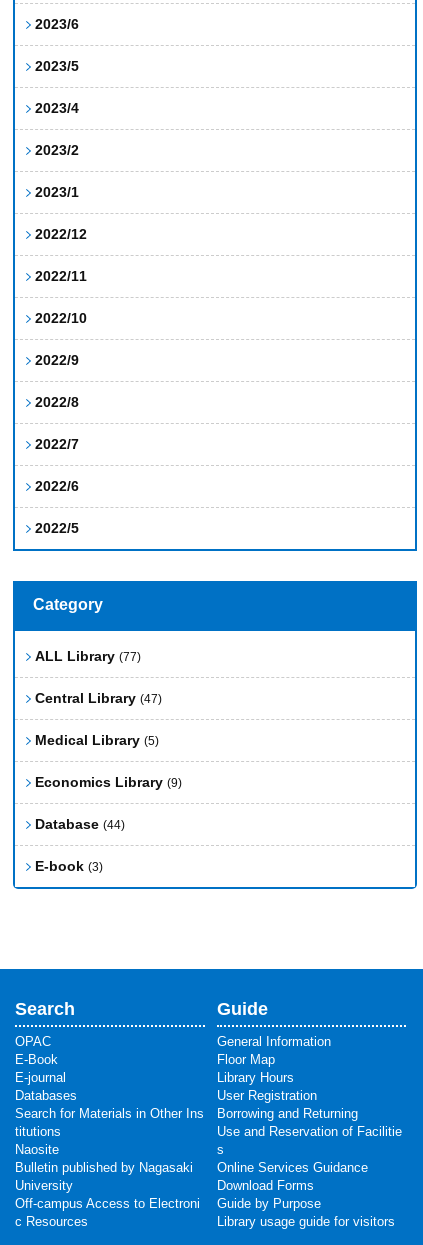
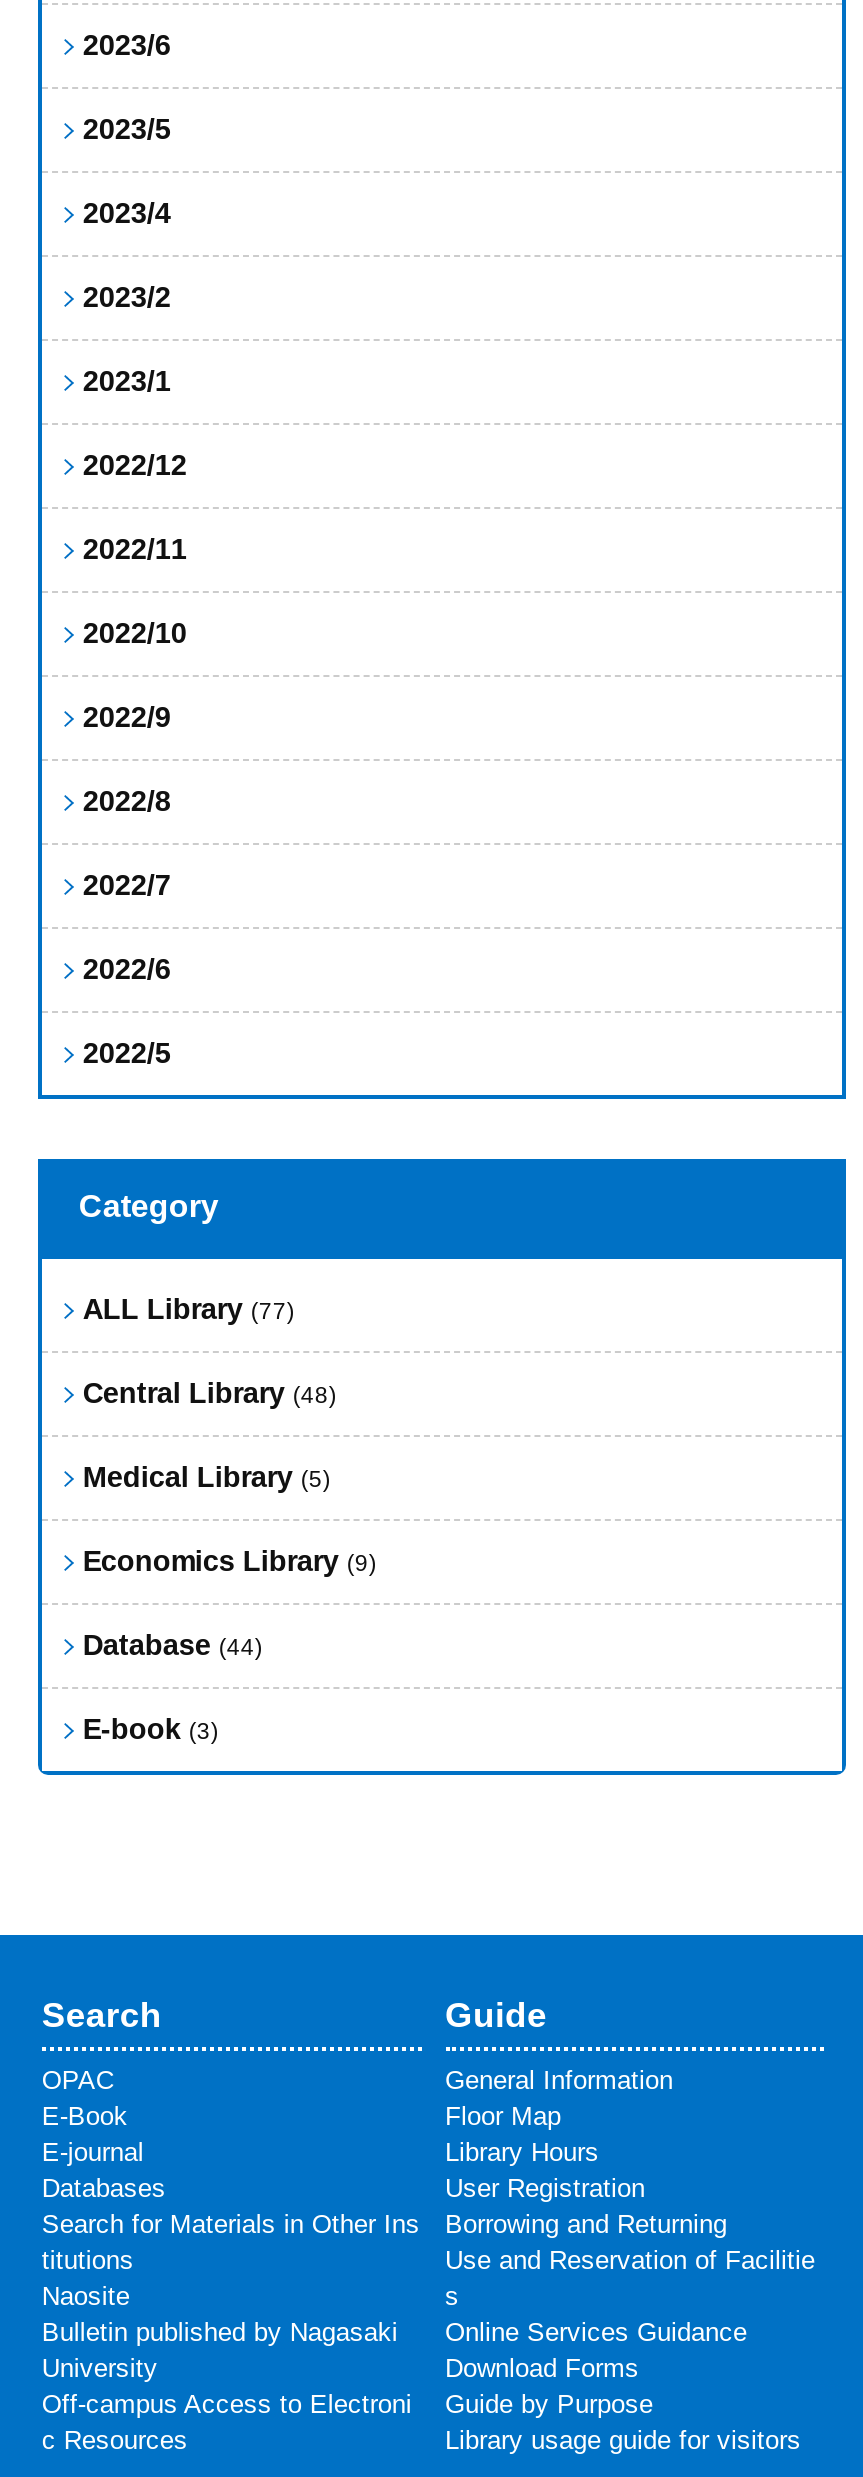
[35,690,162,706] Central Library (47) -> [83,1376,337,1408] Central Library (48)

